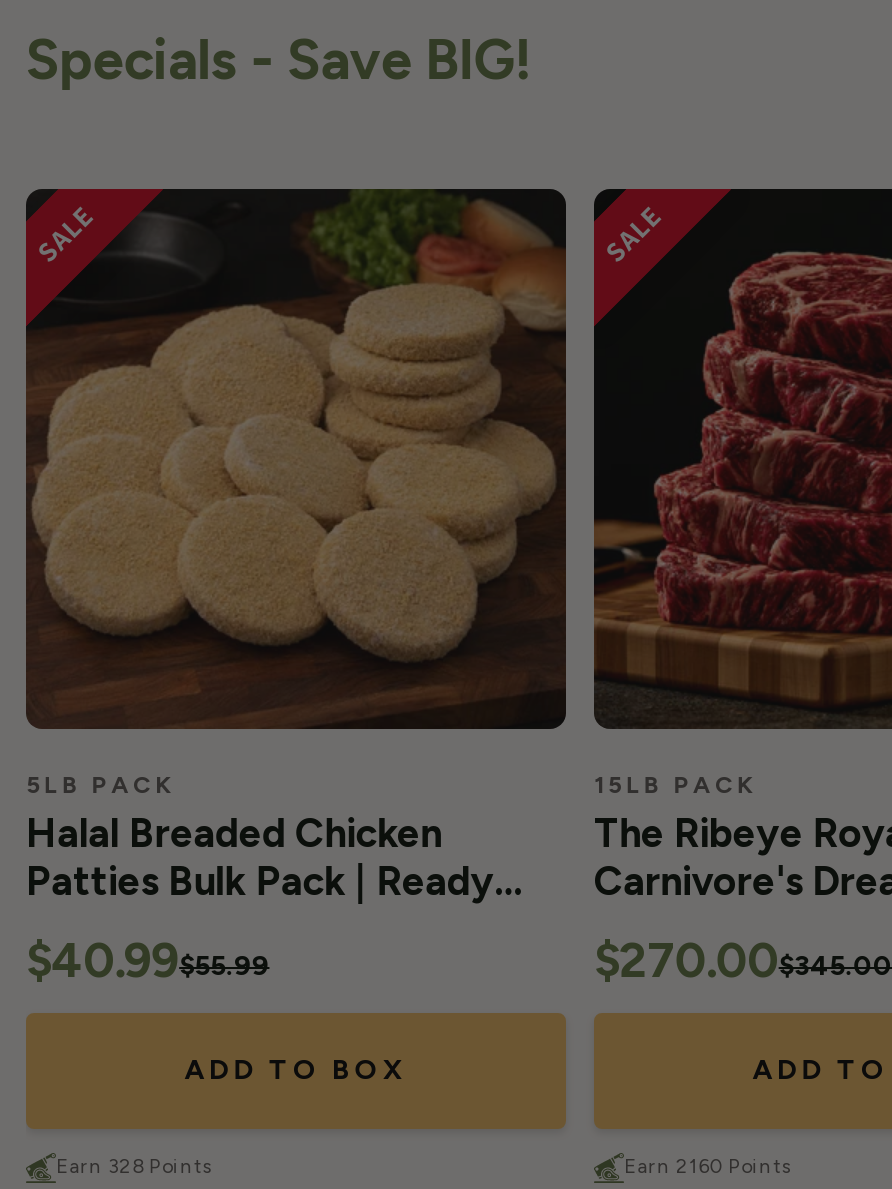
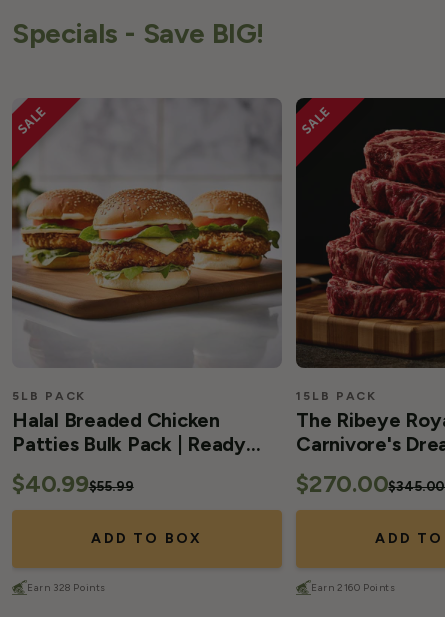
[24,186,568,732] [image] -> [11,97,282,369] [image]

